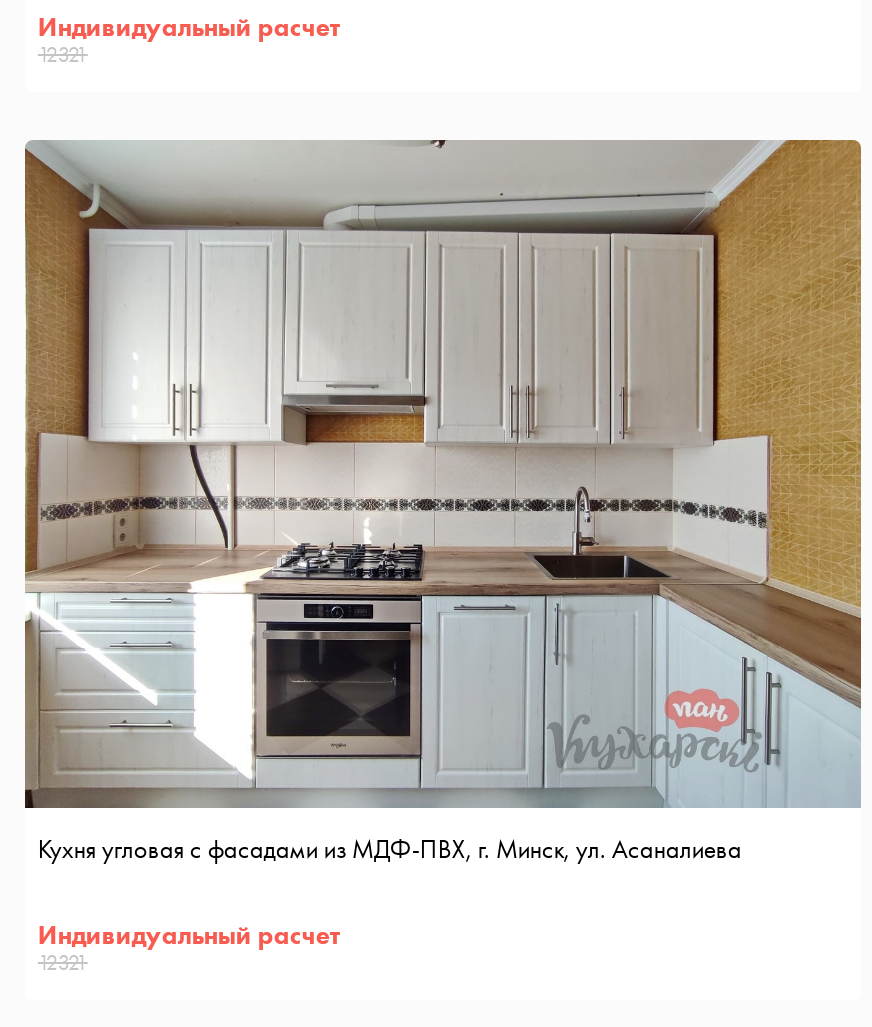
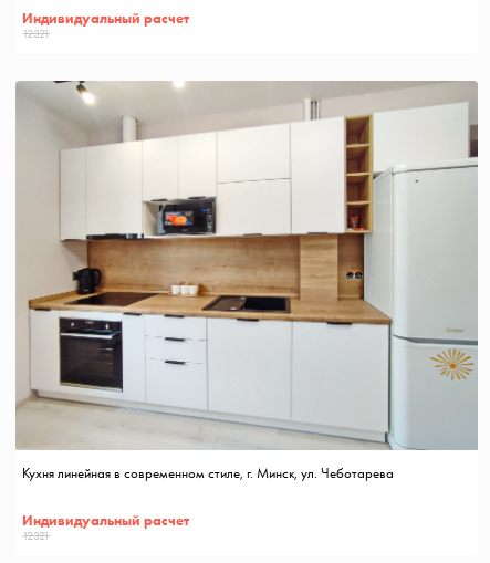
[25,138,863,866] [image] | Кухня угловая с фасадами из МДФ-ПВХ, г. Минск, ул. Асаналиева -> [15,81,479,482] [image] | Кухня линейная в современном стиле, г. Минск, ул. Чеботарева

